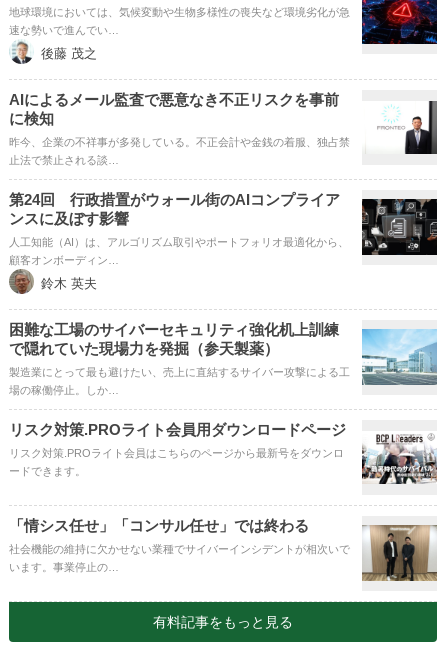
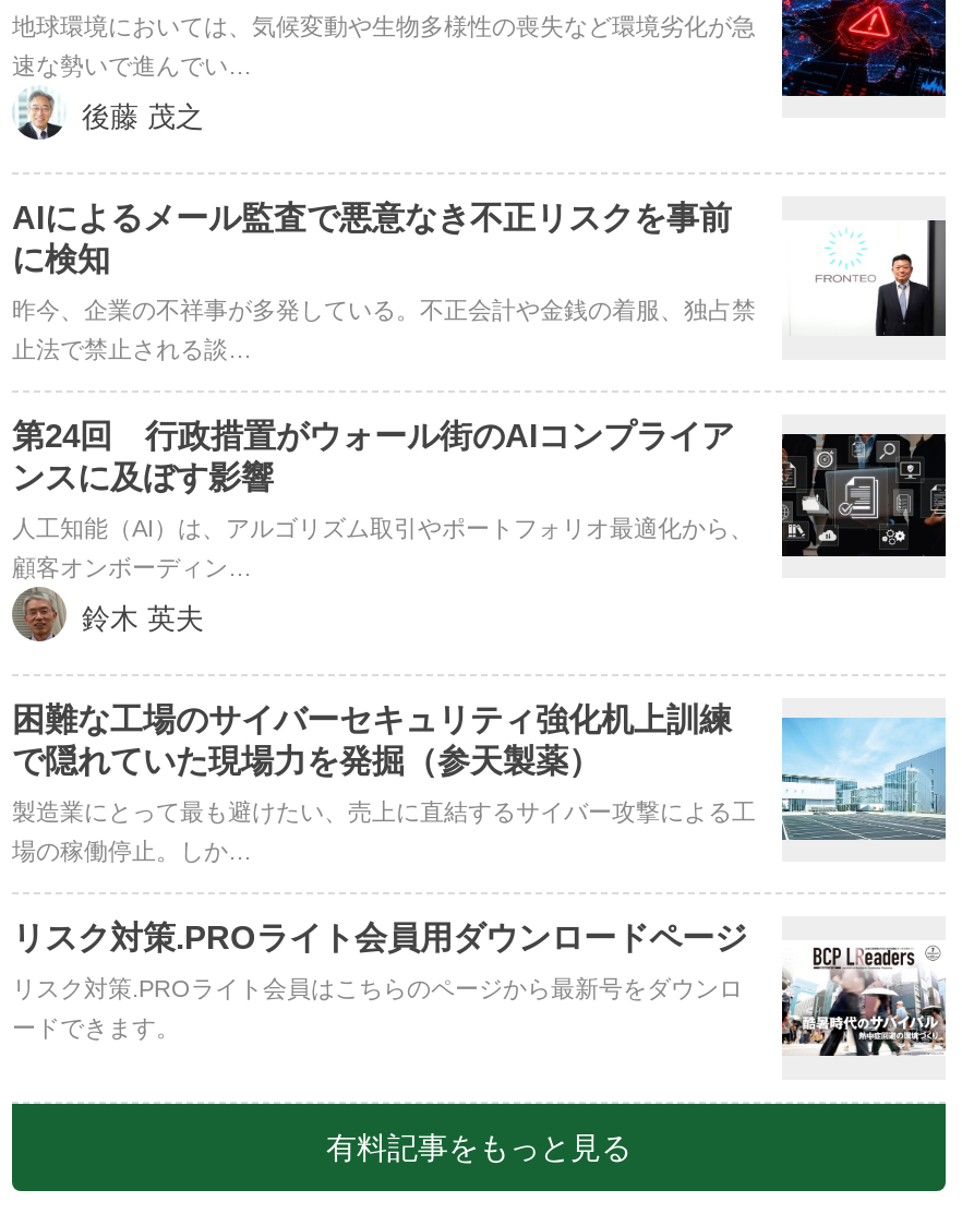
[9,517,437,582] [image] | 「情シス任せ」「コンサル任せ」では終わる | 社会機能の維持に欠かせない業種でサイバーインシデントが相次いで | います。事業停止の… -> none

